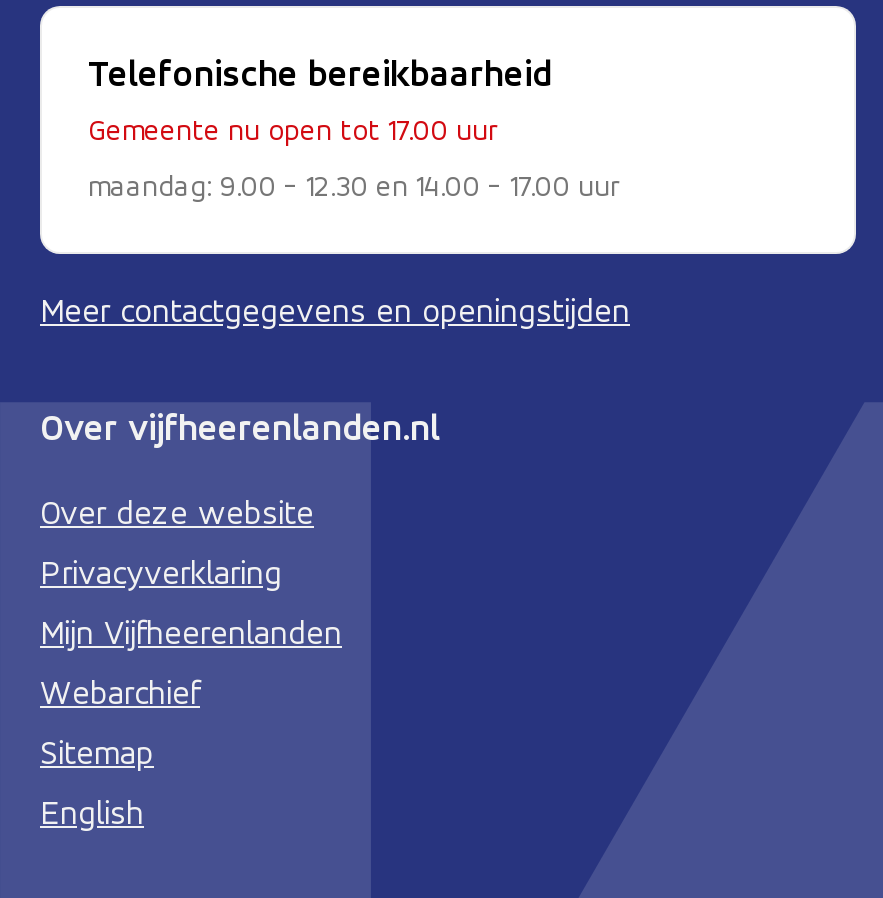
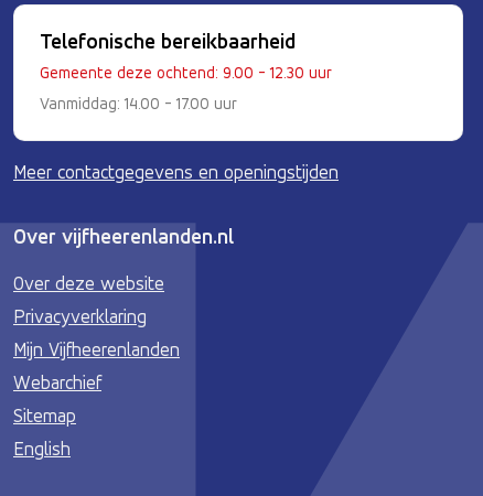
[88,112,498,148] Gemeente nu open tot 17.00 uur -> [40,63,332,83] Gemeente deze ochtend: 9.00 - 12.30 uur
[88,168,620,204] maandag: 9.00 - 12.30 en 14.00 - 17.00 uur -> [40,94,237,114] Vanmiddag: 14.00 - 17.00 uur

